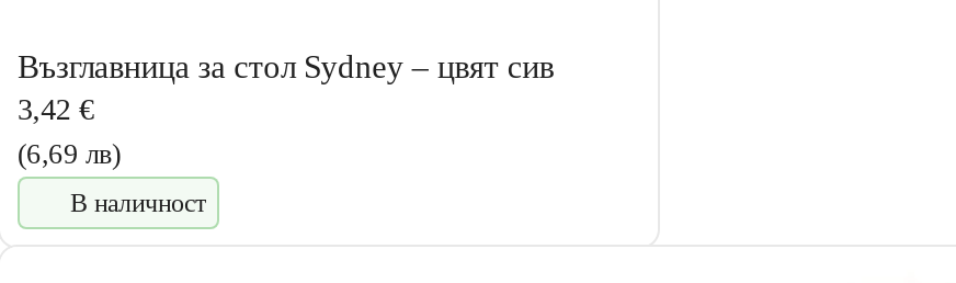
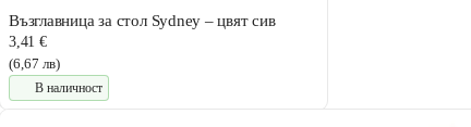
[18,93,94,126] 3,42 € -> [9,33,47,49] 3,41 €
[18,137,121,170] (6,69 лв) -> [9,55,60,71] (6,67 лв)

